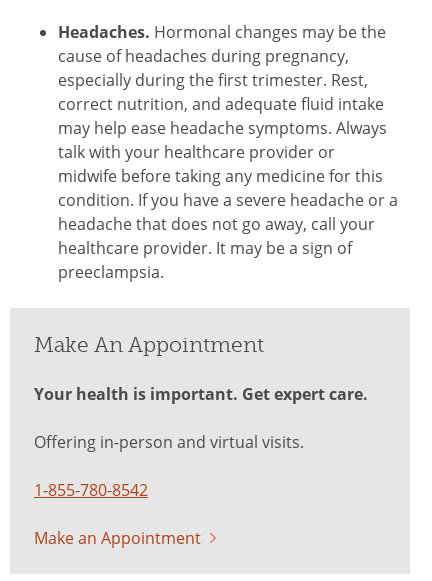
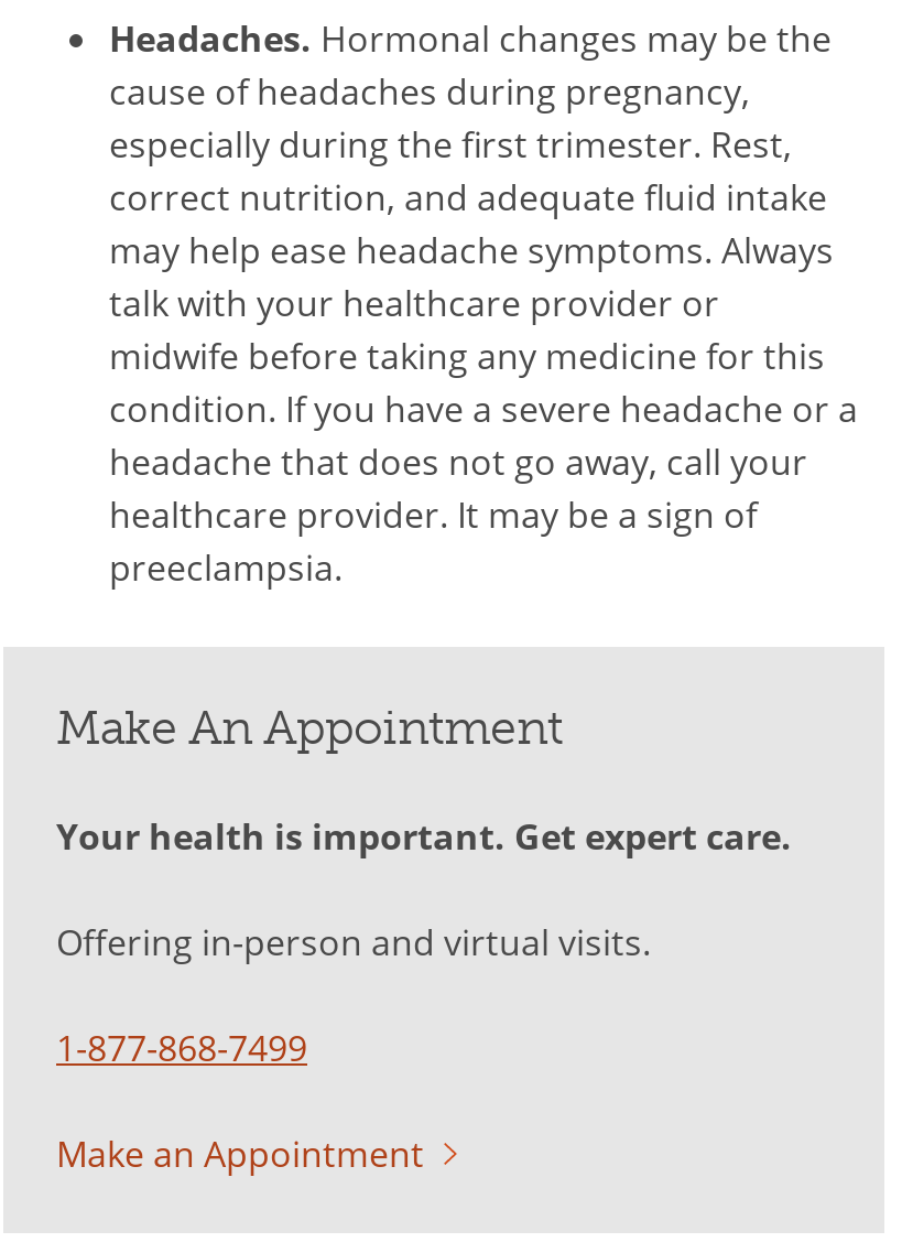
[34,479,148,500] 1-855-780-8542 -> [56,1024,307,1070] 1-877-868-7499

